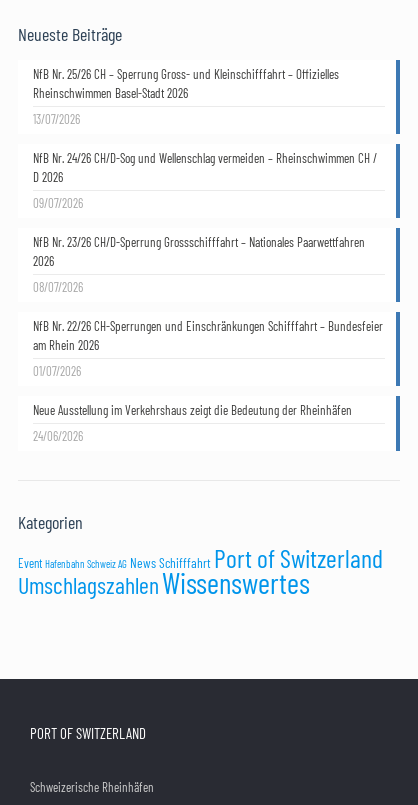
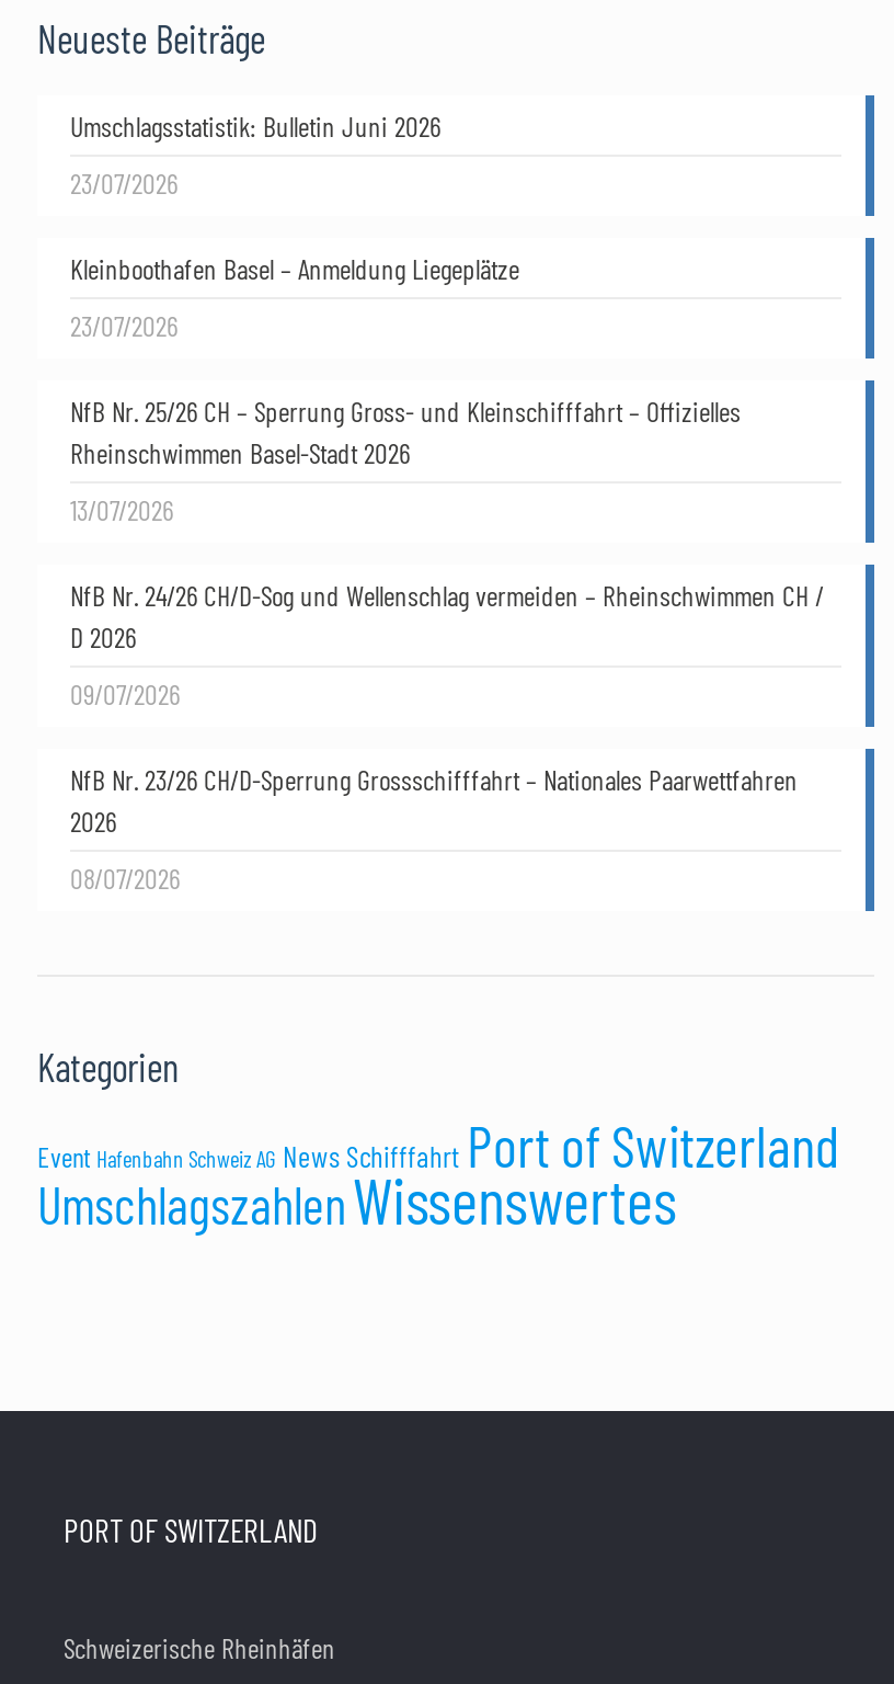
none -> [70,110,519,344] Umschlagsstatistik: Bulletin Juni 2026 | 23/07/2026 | Kleinboothafen Basel – Anmeldung Liegeplätze | 23/07/2026
moved [33,66,377,295] -> [70,395,824,897]: NfB Nr. 25/26 CH – Sperrung Gross- und Kleinschifffahrt – Offizielles | Rheinschwimmen Basel-Stadt 2026 | 13/07/2026 | ... | 2026 | 08/07/2026
[33,318,383,444] NfB Nr. 22/26 CH-Sperrungen und Einschränkungen Schifffahrt – Bundesfeier | am Rhein 2026 | 01/07/2026 | Neue Ausstellung im Verkehrshaus zeigt die Bedeutung der Rheinhäfen | 24/06/2026 -> none

